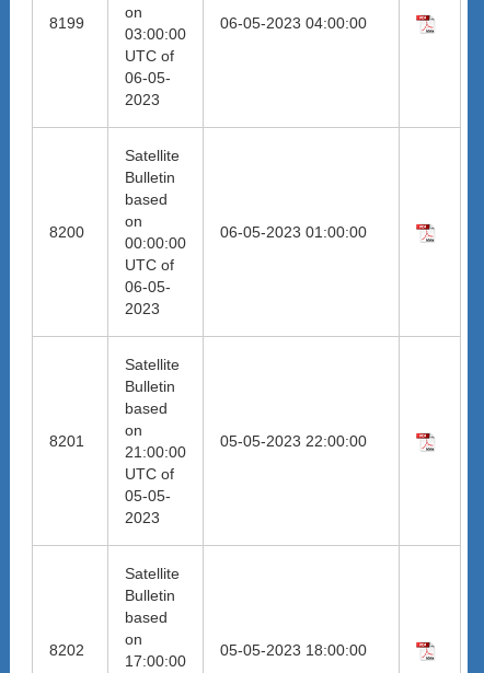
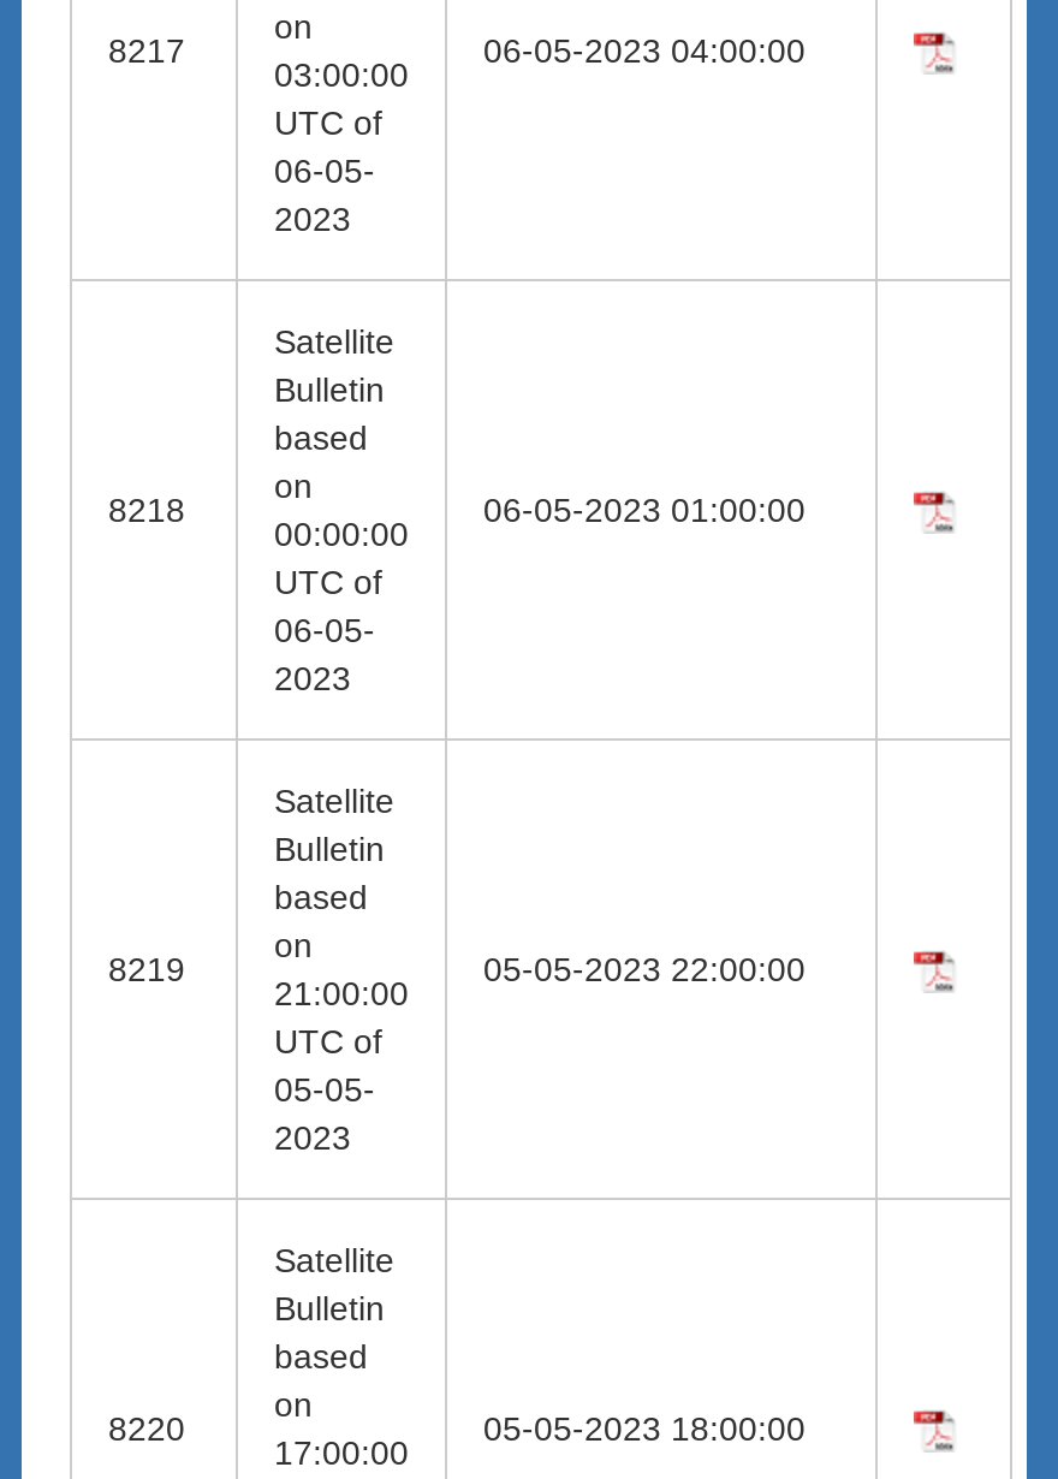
[49,14,84,31] 8199 -> [108,30,185,69] 8217
[49,223,84,240] 8200 -> [108,490,185,528] 8218
[49,432,84,449] 8201 -> [108,949,185,987] 8219
[49,641,84,658] 8202 -> [108,1408,185,1447] 8220

